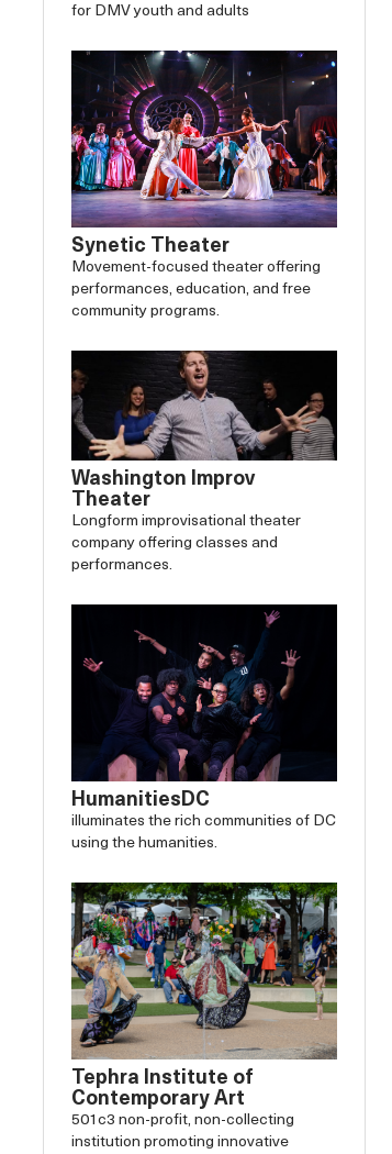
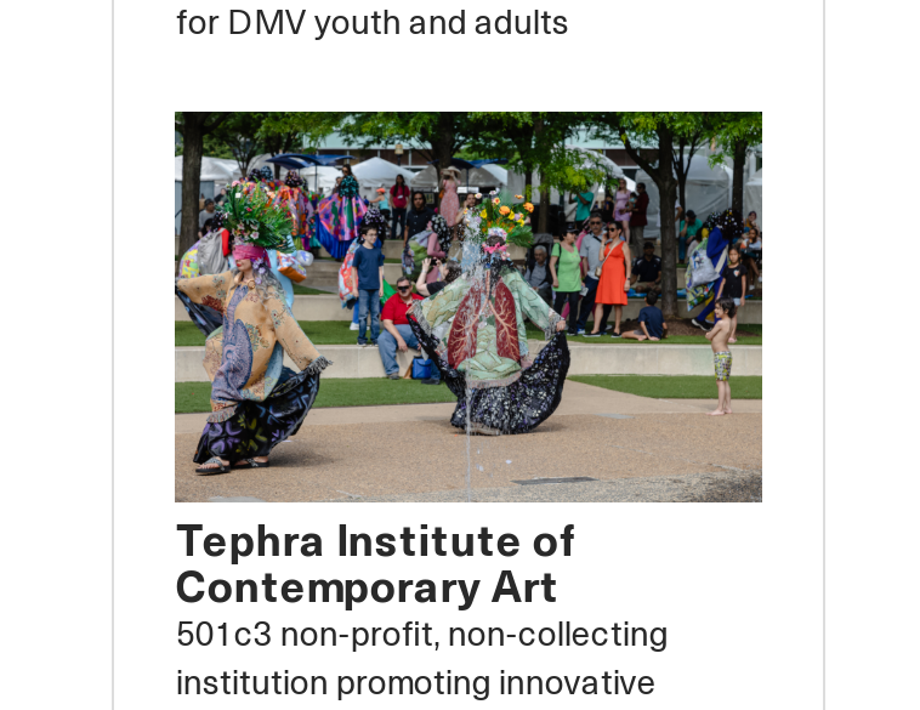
[70,49,338,319] [image] | Synetic Theater | Movement-focused theater offering | performances, education, and free | community programs. -> none
[70,349,338,574] [image] | Washington Improv | Theater | Longform improvisational theater | company offering classes and | performances. -> none
[70,603,338,852] [image] | HumanitiesDC | illuminates the rich communities of DC | using the humanities. -> none

